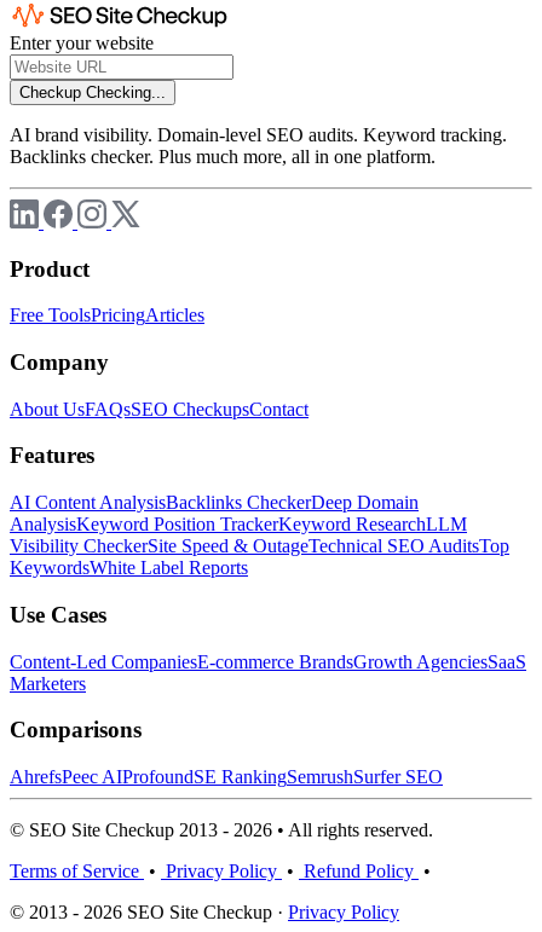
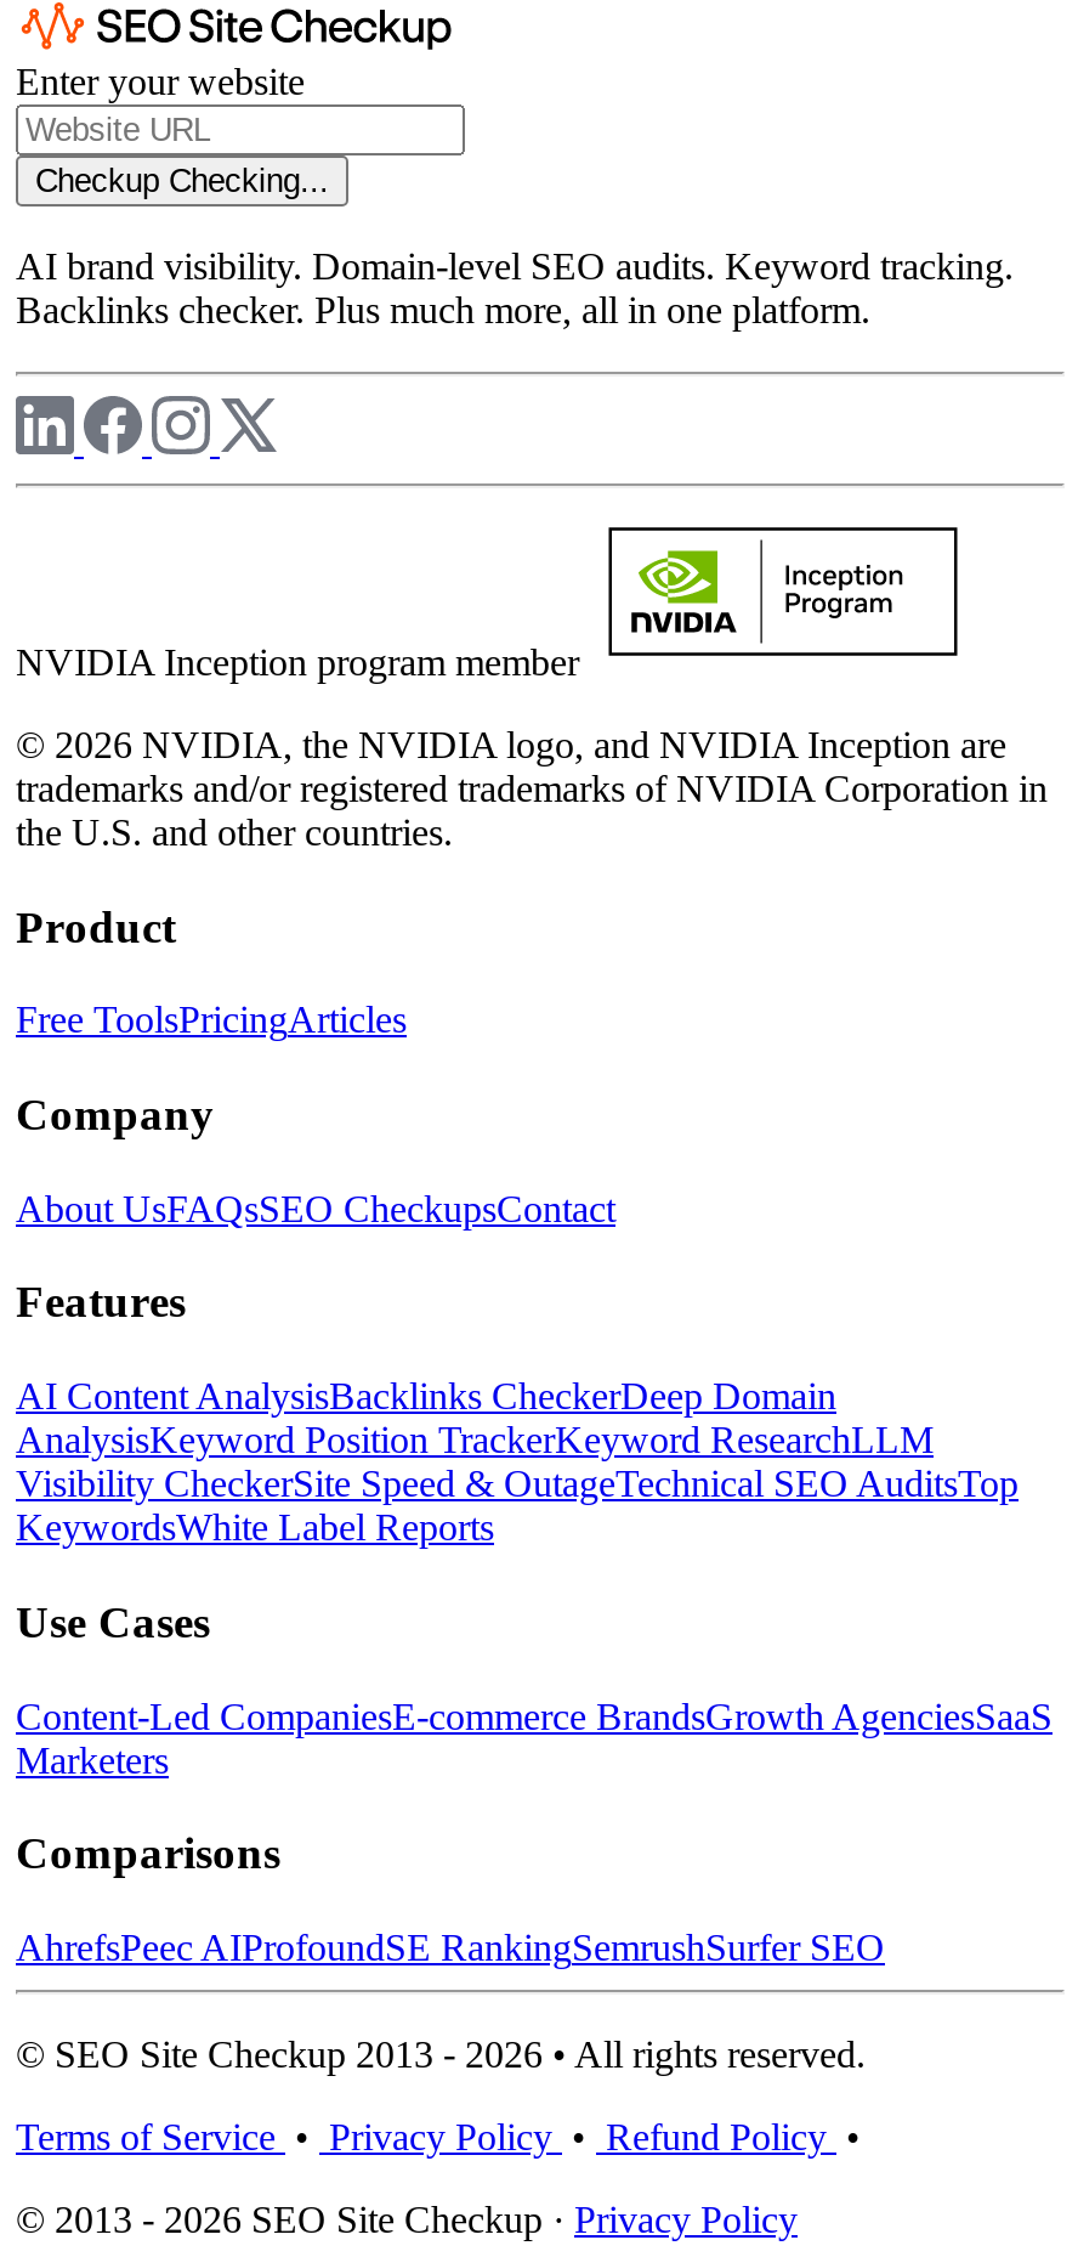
none -> [16,525,1048,852] [image] | NVIDIA Inception program member | © 2026 NVIDIA, the NVIDIA logo, and NVIDIA Inception are | trademarks and/or registered trademarks of NVIDIA Corporation in | the U.S. and other countries.

